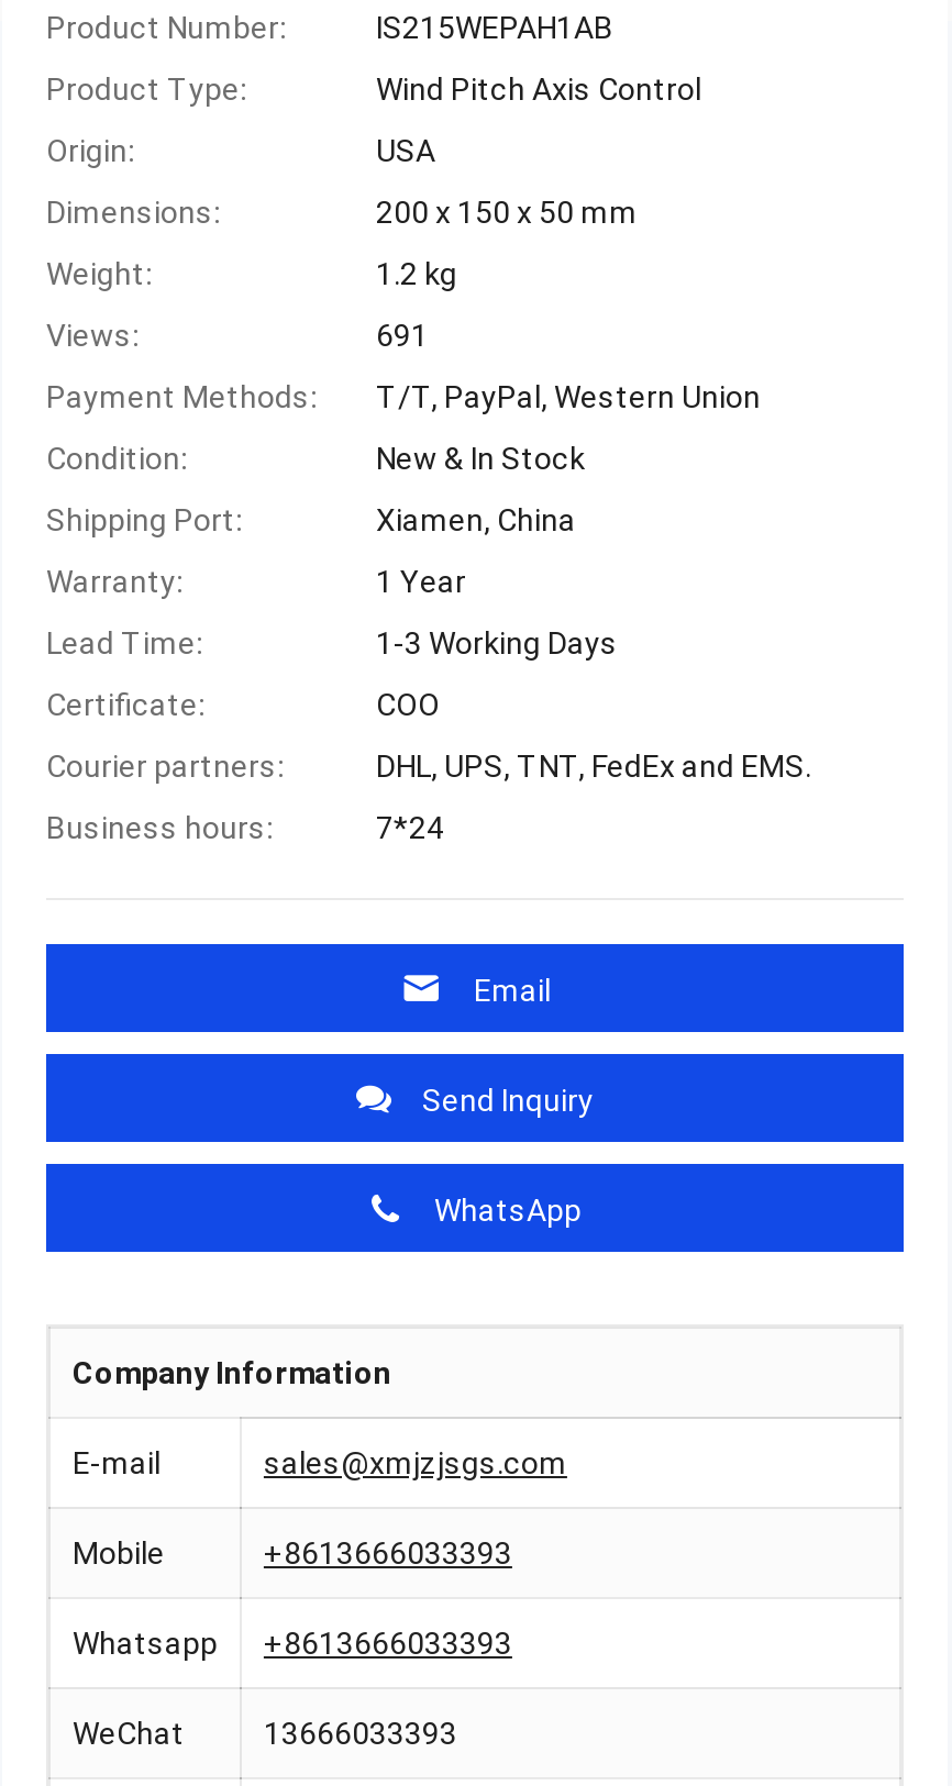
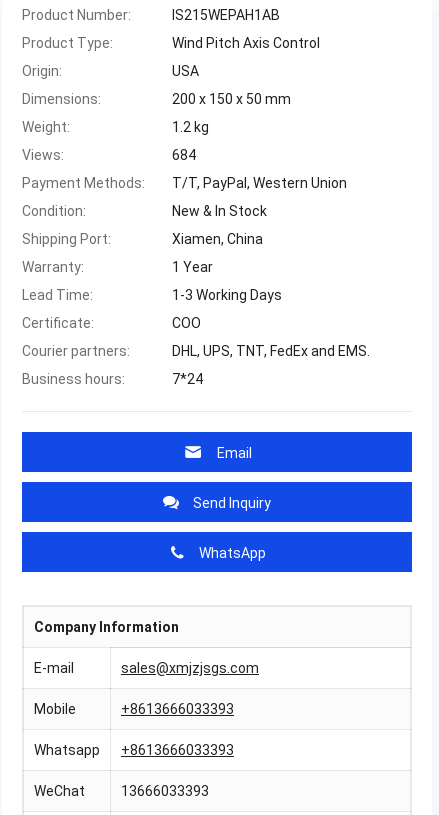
[376,319,429,354] 691 -> [172,147,196,163] 684

